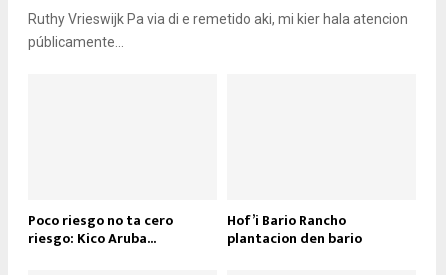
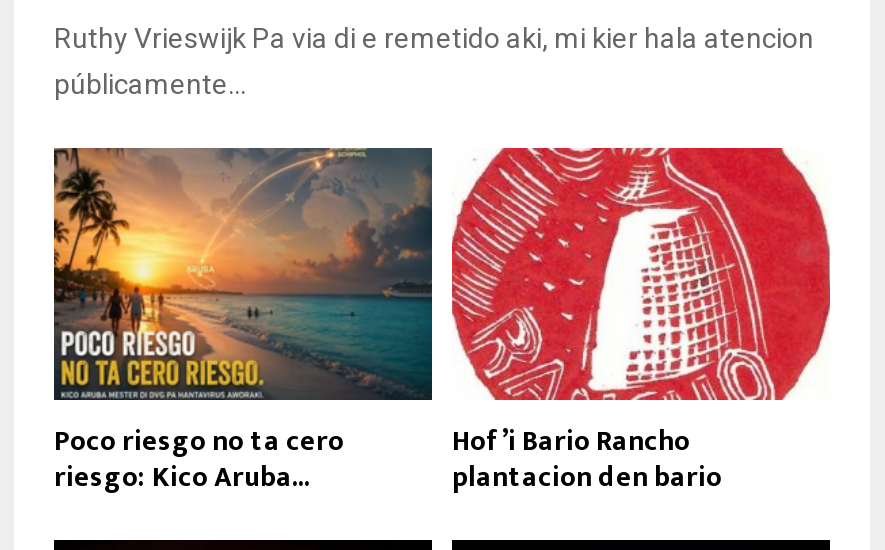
none -> [52,146,434,402] [image]
none -> [450,146,832,402] [image]

